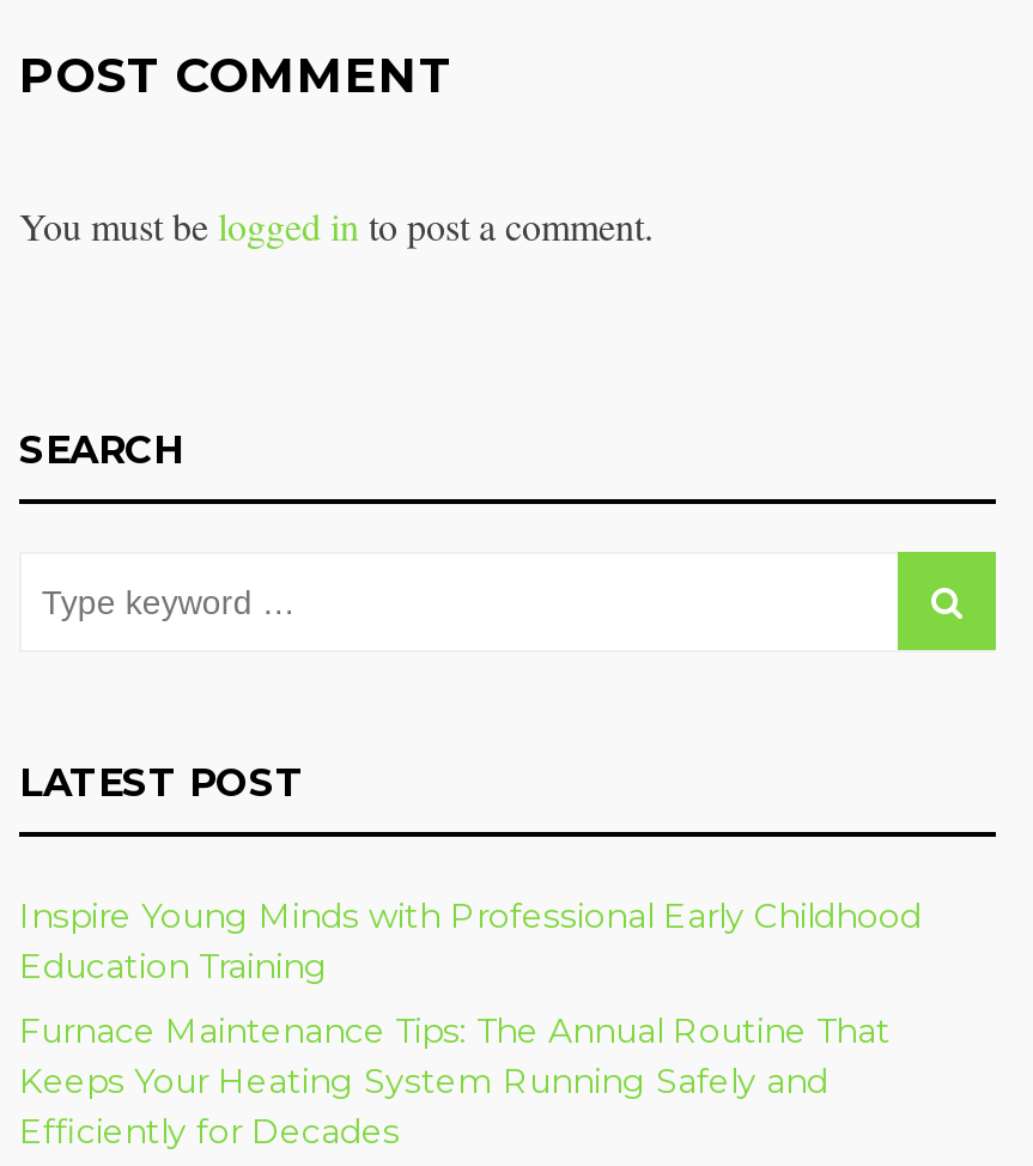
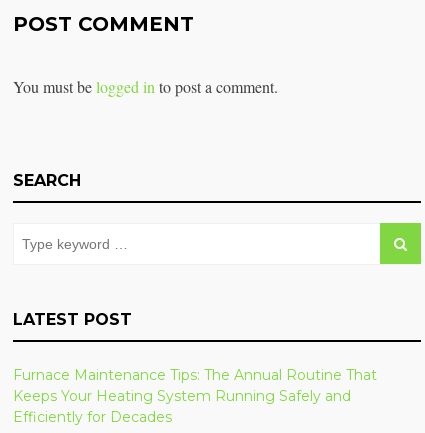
[19,894,922,987] Inspire Young Minds with Professional Early Childhood | Education Training -> none

